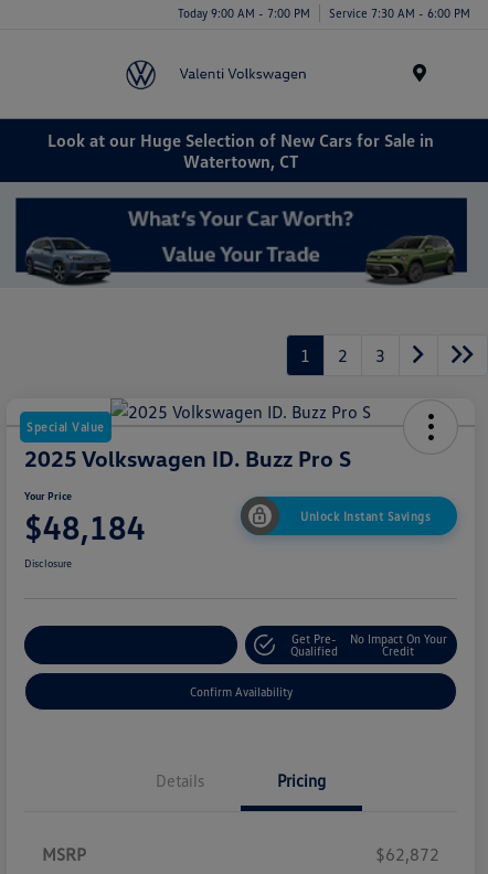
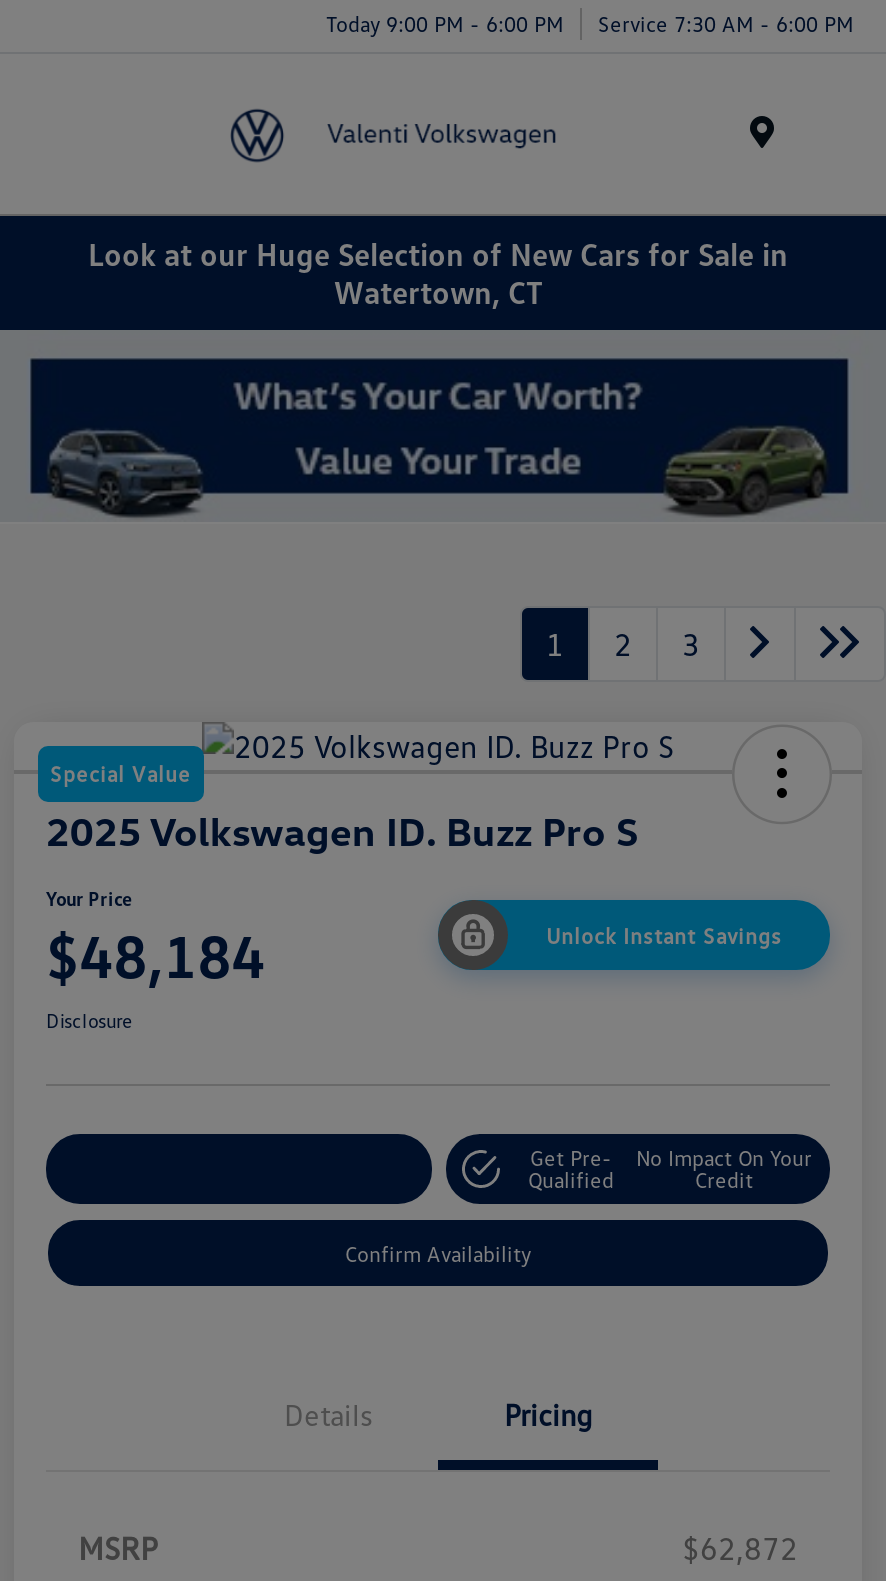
[178,5,470,19] Today 9:00 AM - 7:00 PM Service 7:30 AM - 6:00 PM -> [326,9,854,35] Today 9:00 PM - 6:00 PM Service 7:30 AM - 6:00 PM

